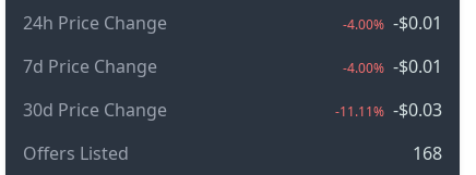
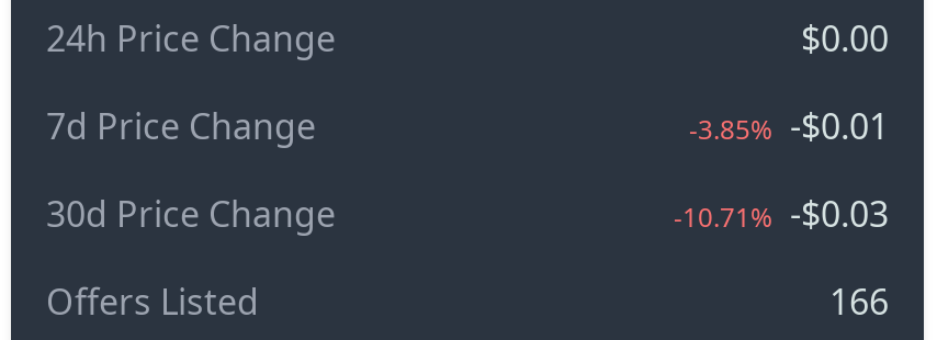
[343,10,442,34] -4.00% -$0.01 -> [801,13,889,61] $0.00
[343,54,442,78] -4.00% -$0.01 -> [689,101,889,149] -3.85% -$0.01
[335,97,442,121] -11.11% -$0.03 -> [674,189,889,237] -10.71% -$0.03
[413,141,442,165] 168 -> [829,276,889,325] 166

